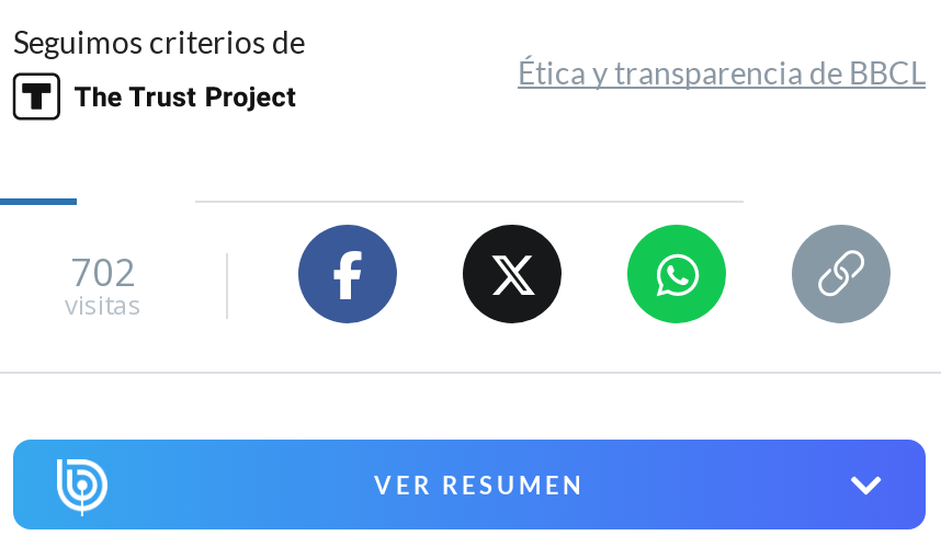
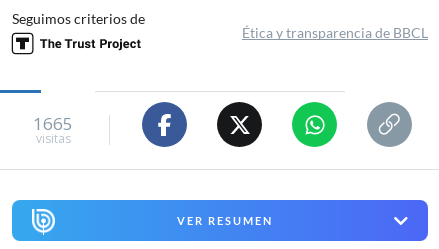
[70,246,136,296] 702 -> [33,112,73,135] 1665

